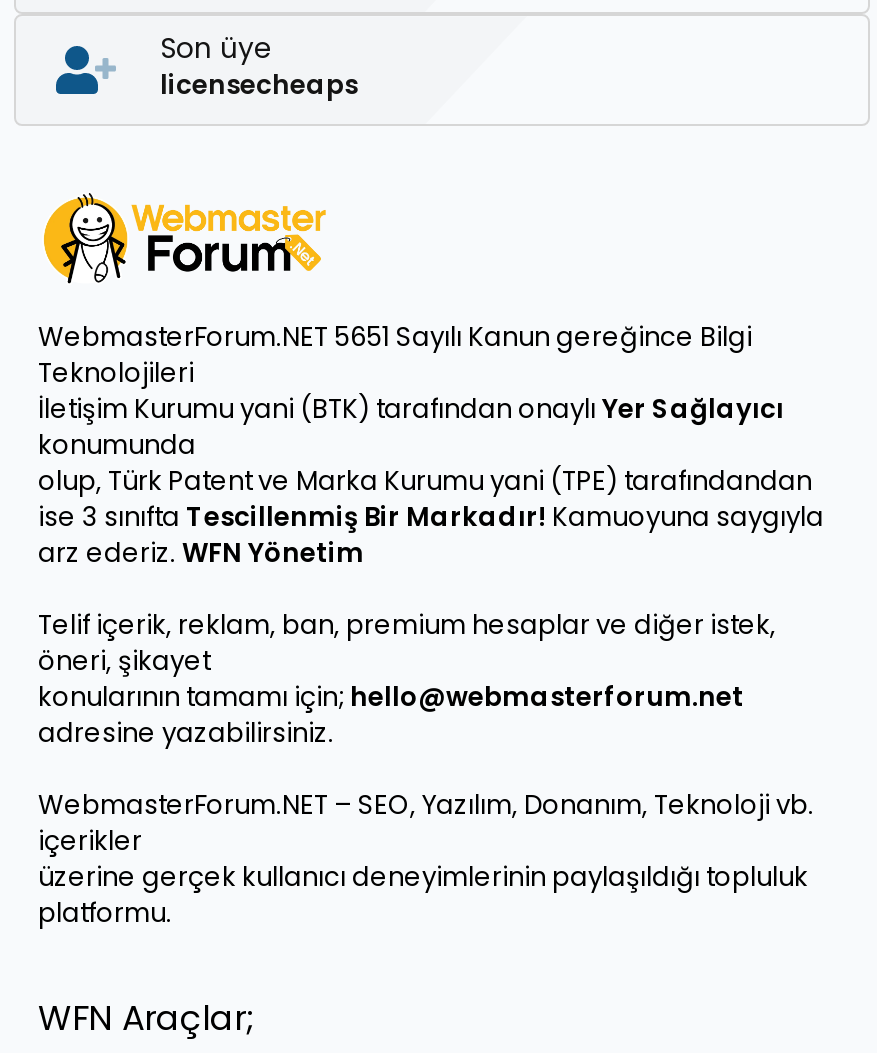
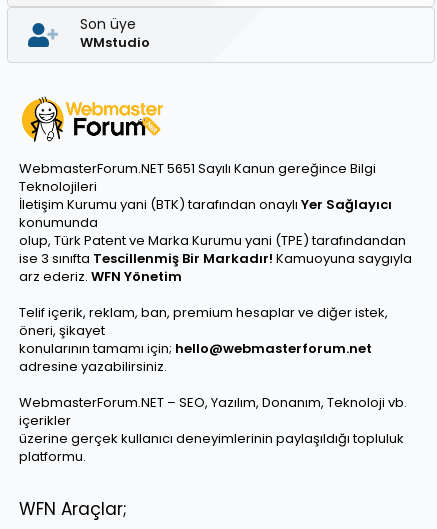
[160,67,358,105] licensecheaps -> [80,33,150,52] WMstudio

